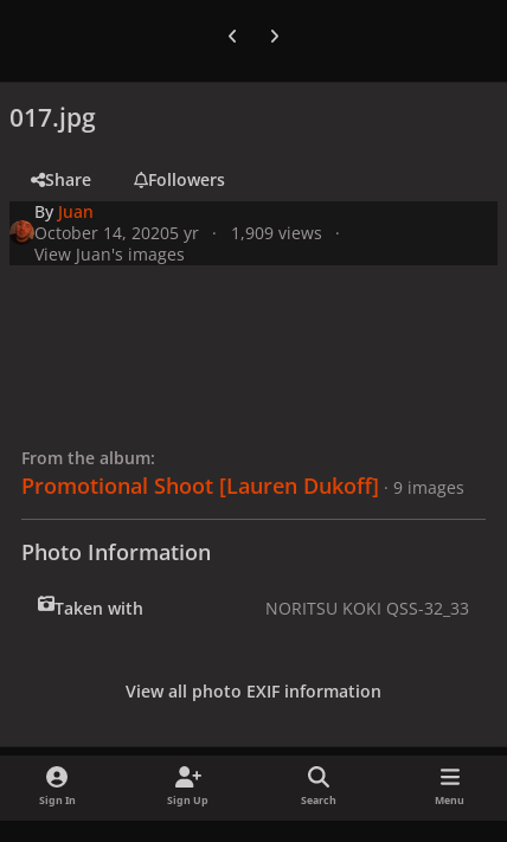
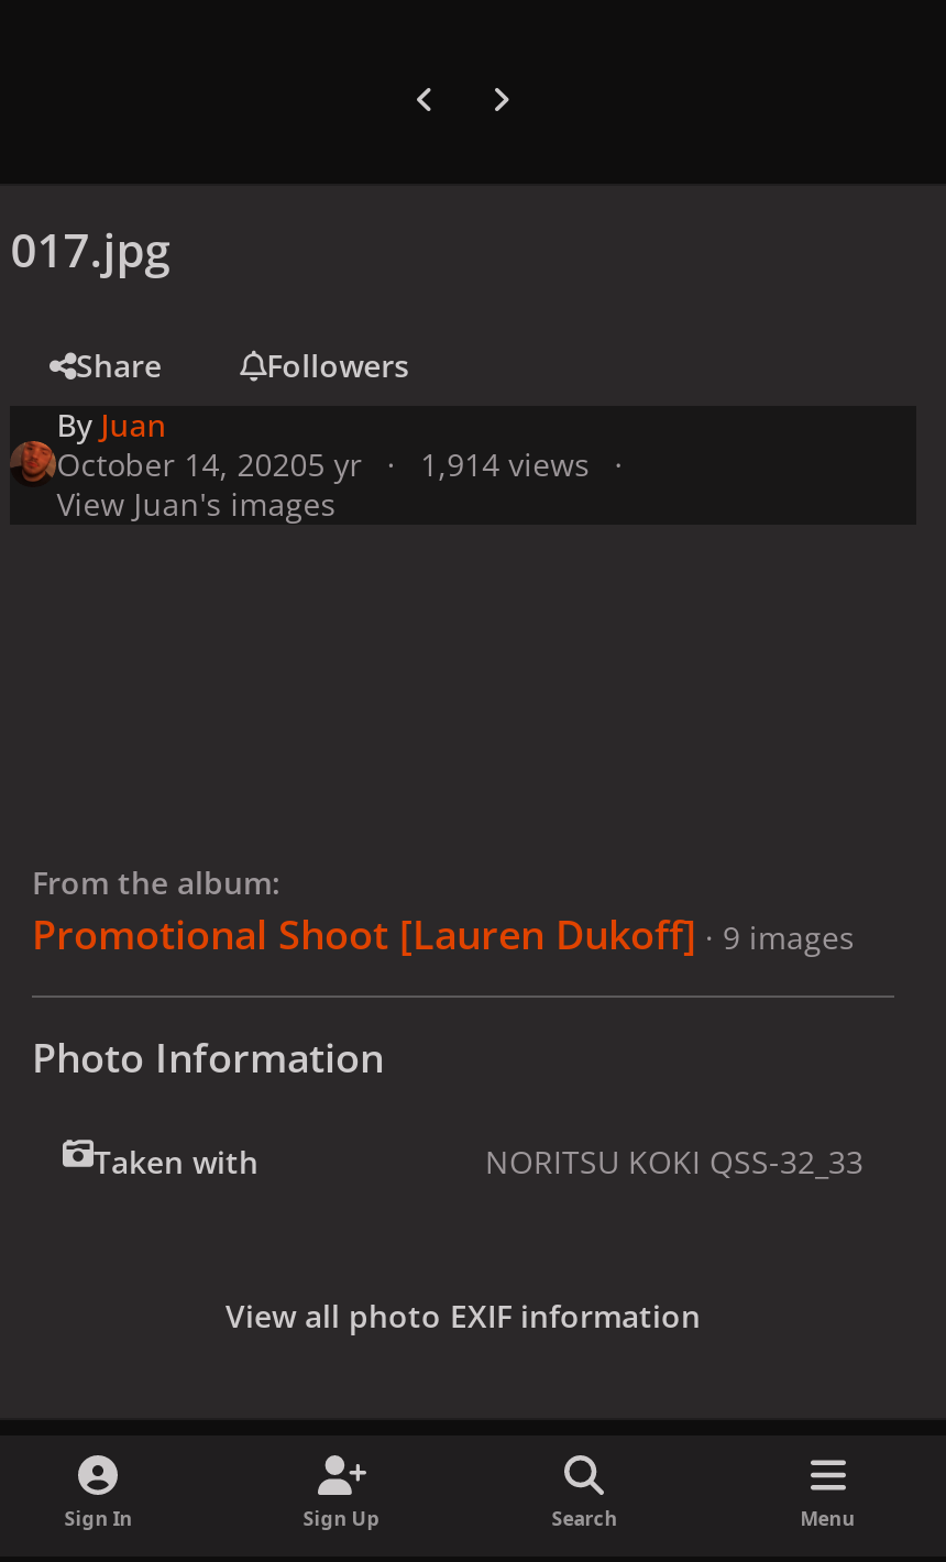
[35,221,322,243] October 14, 20205 yr 1,909 views -> [57,442,590,484] October 14, 20205 yr 1,914 views

